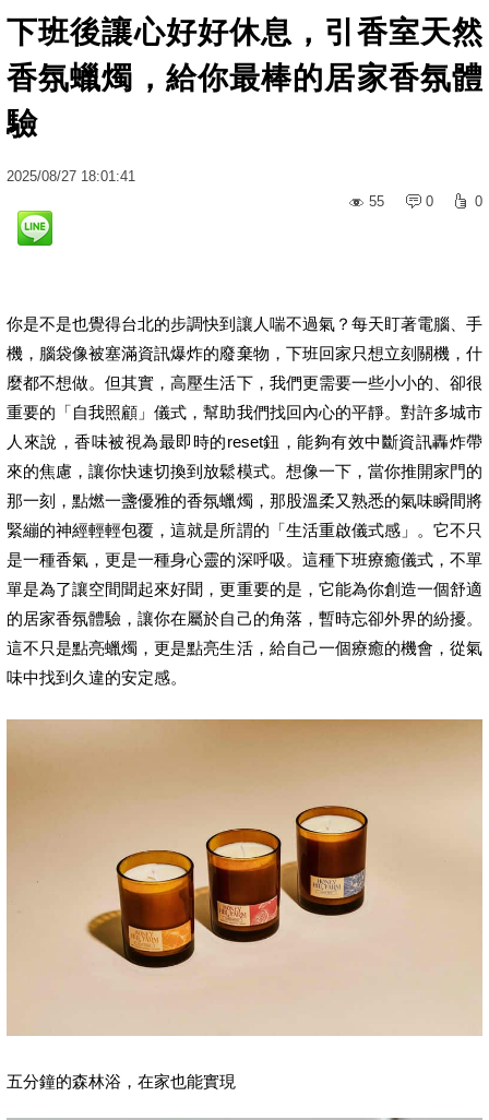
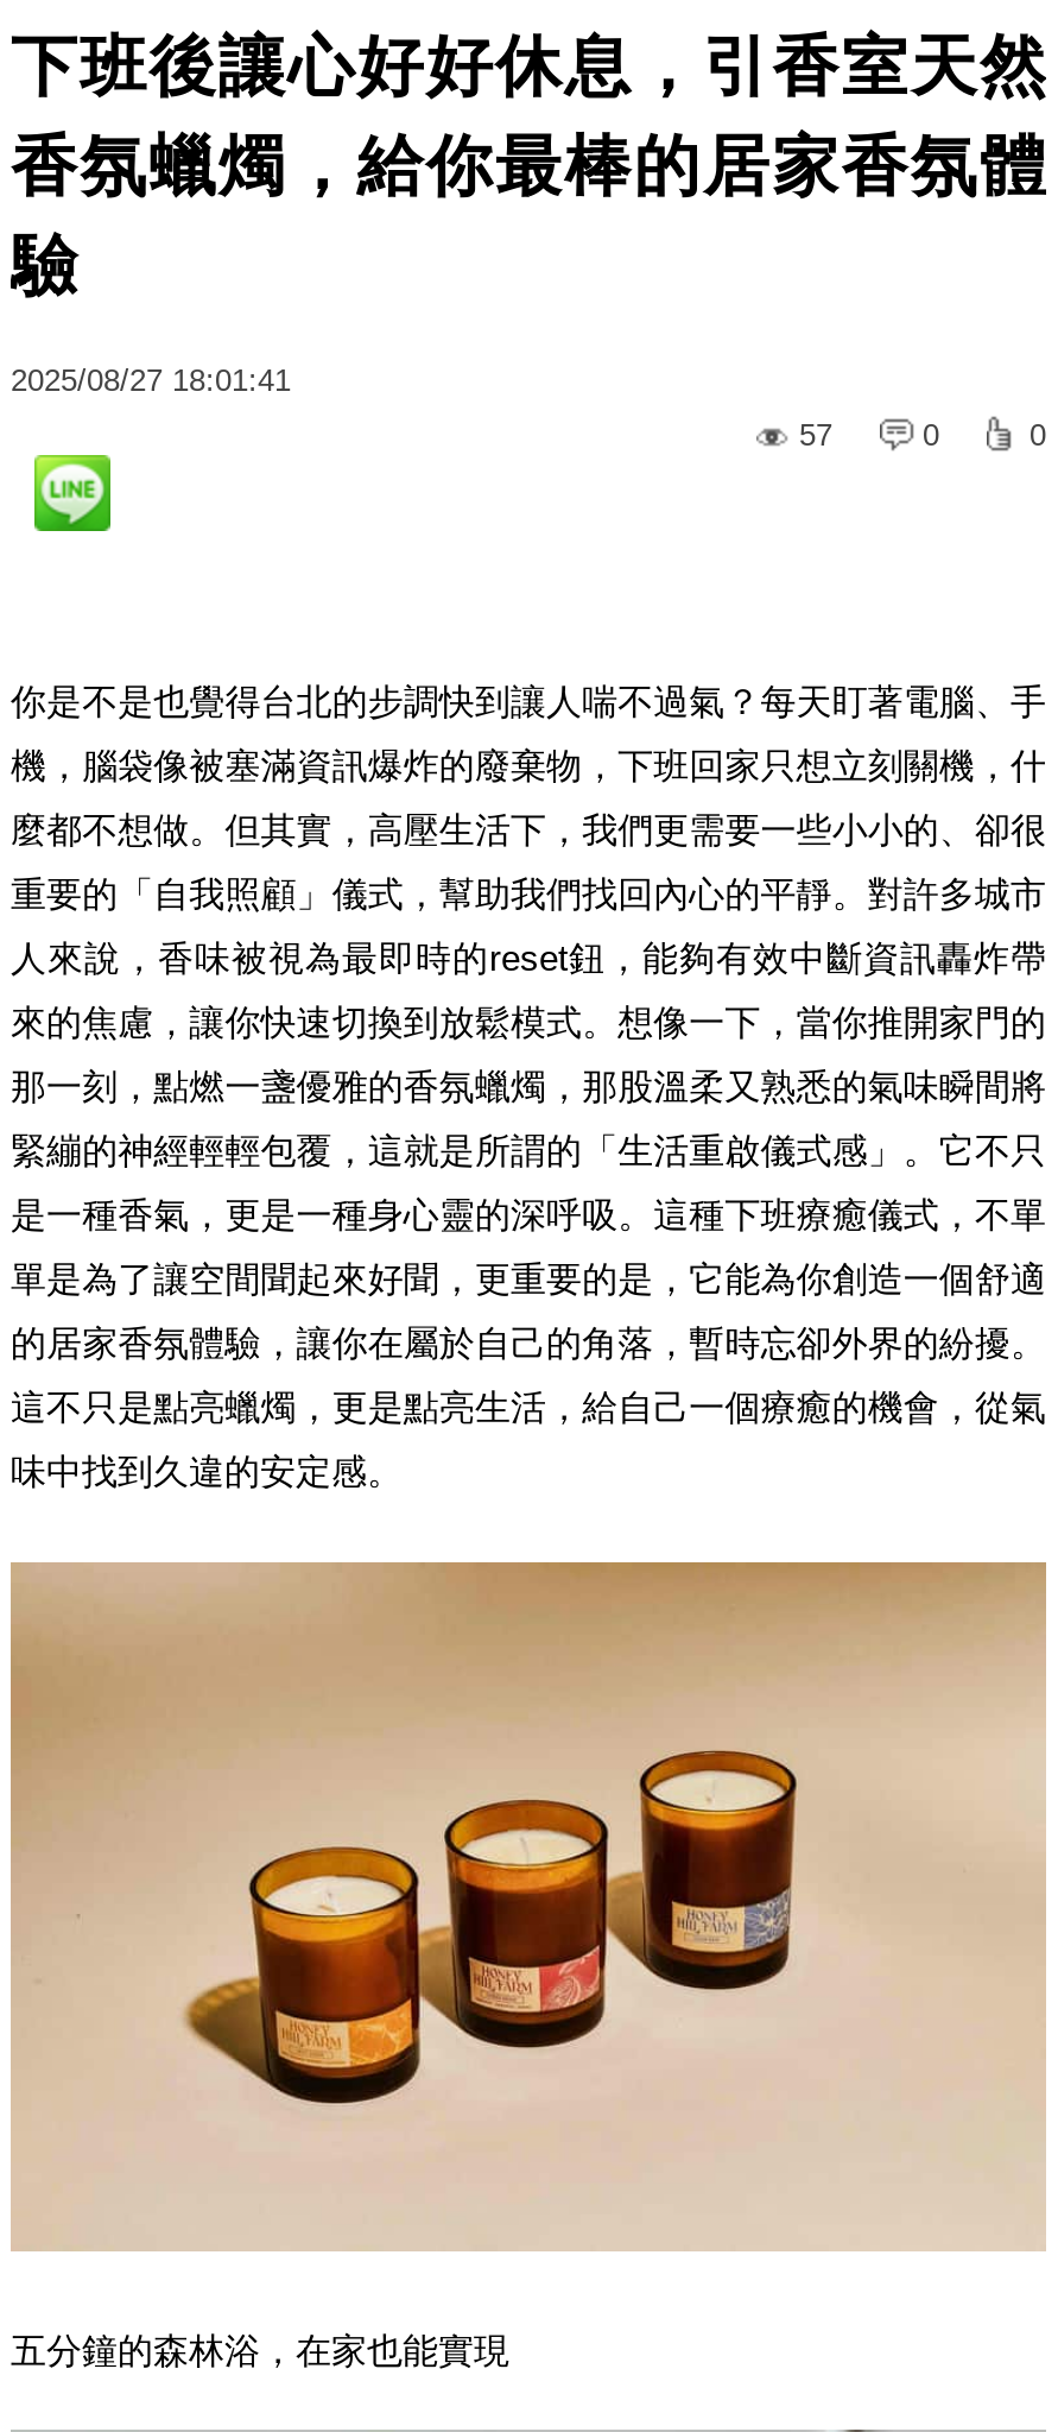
[369,193,384,210] 55 -> [799,417,832,453] 57

